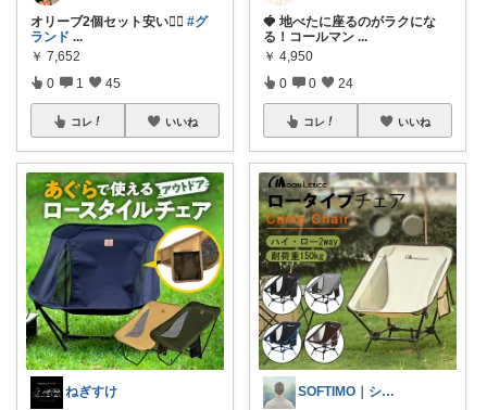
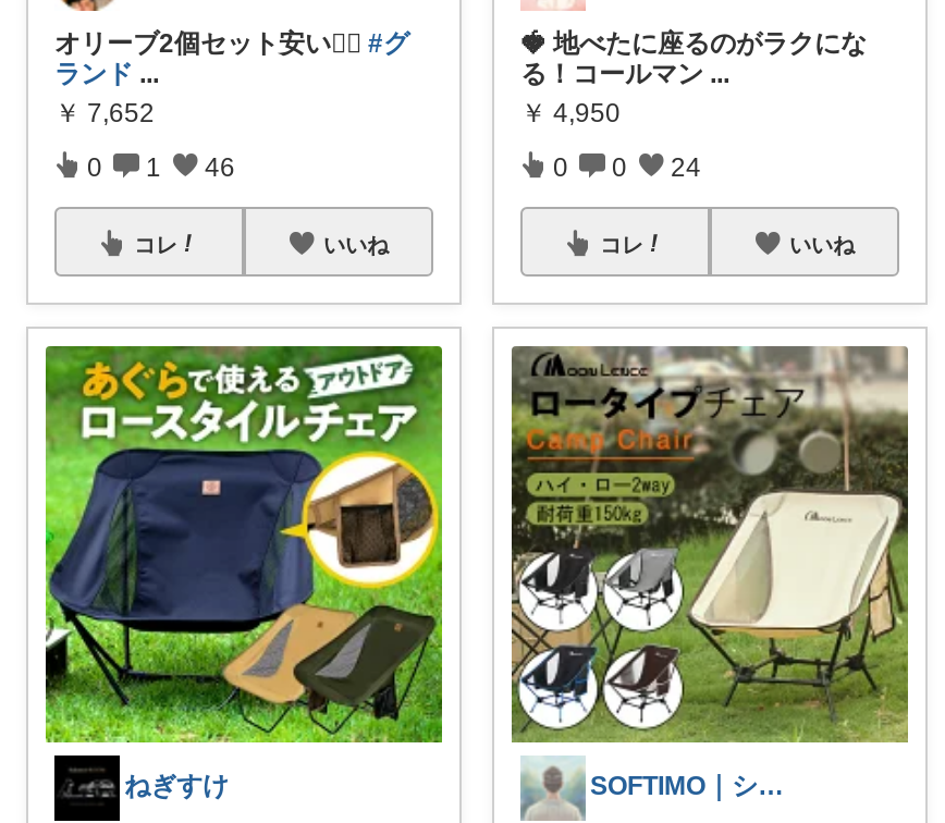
[47,76,121,89] 0 1 45 -> [87,152,235,178] 0 1 46

